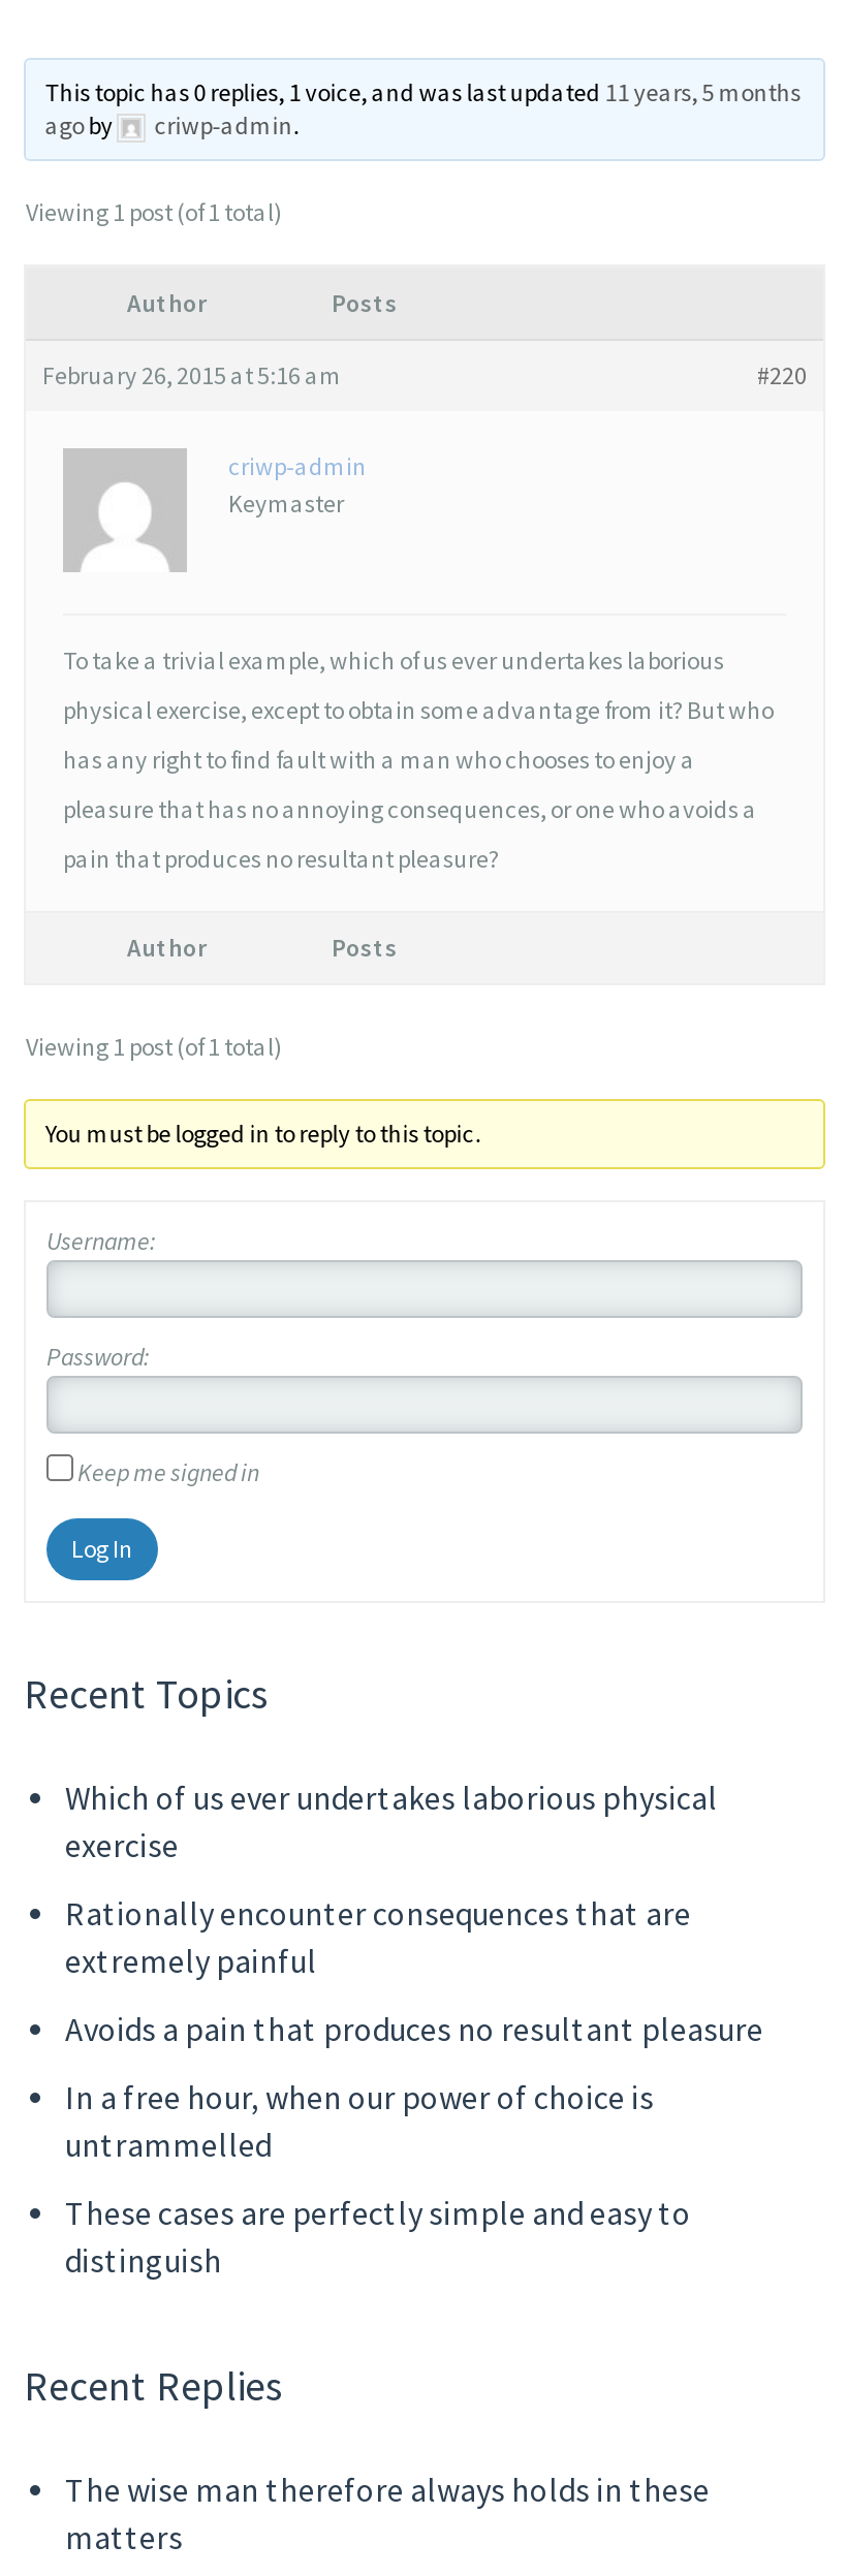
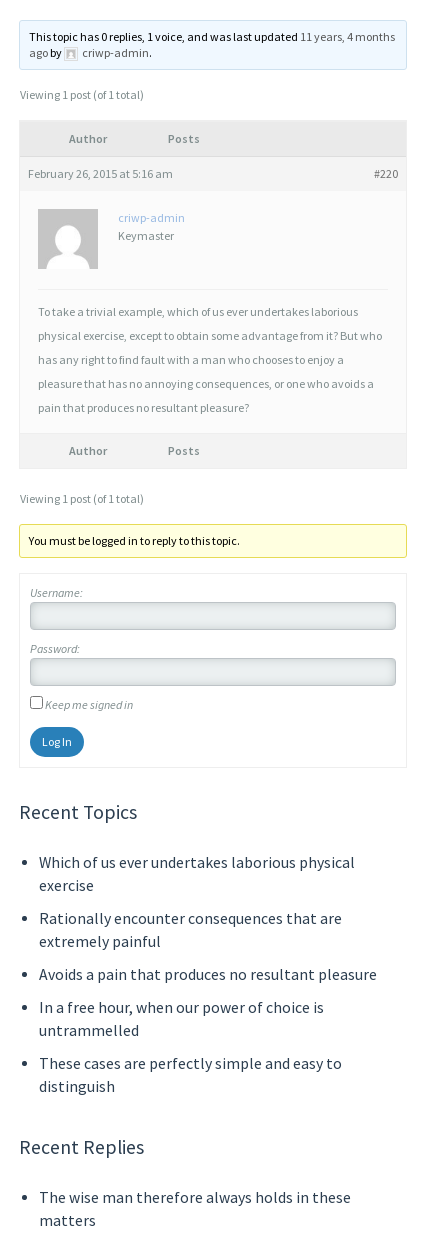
[45,77,801,108] This topic has 0 replies, 1 voice, and was last updated 11 years, 5 months -> [29,29,395,44] This topic has 0 replies, 1 voice, and was last updated 11 years, 4 months

